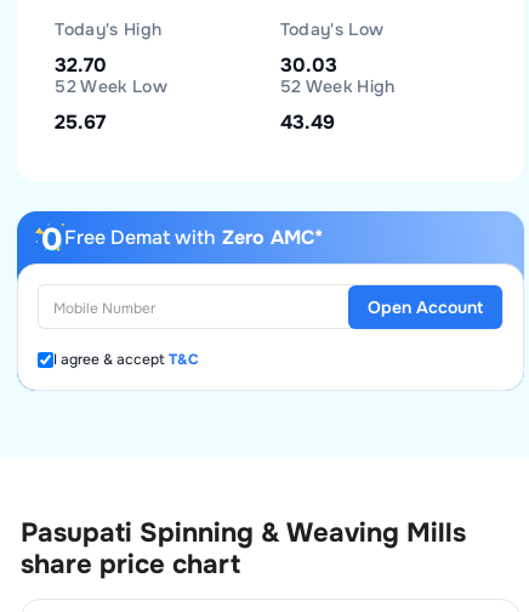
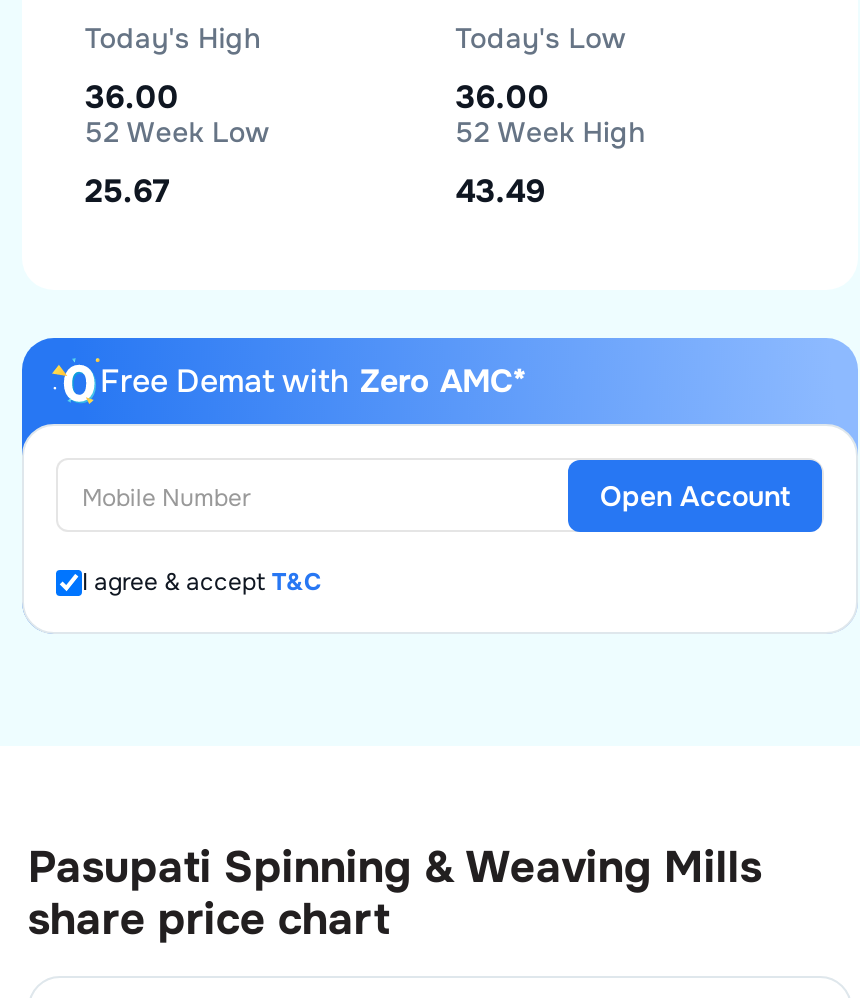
[55,52,107,78] 32.70 -> [85,76,179,118] 36.00
[280,52,337,78] 30.03 -> [455,76,549,118] 36.00

